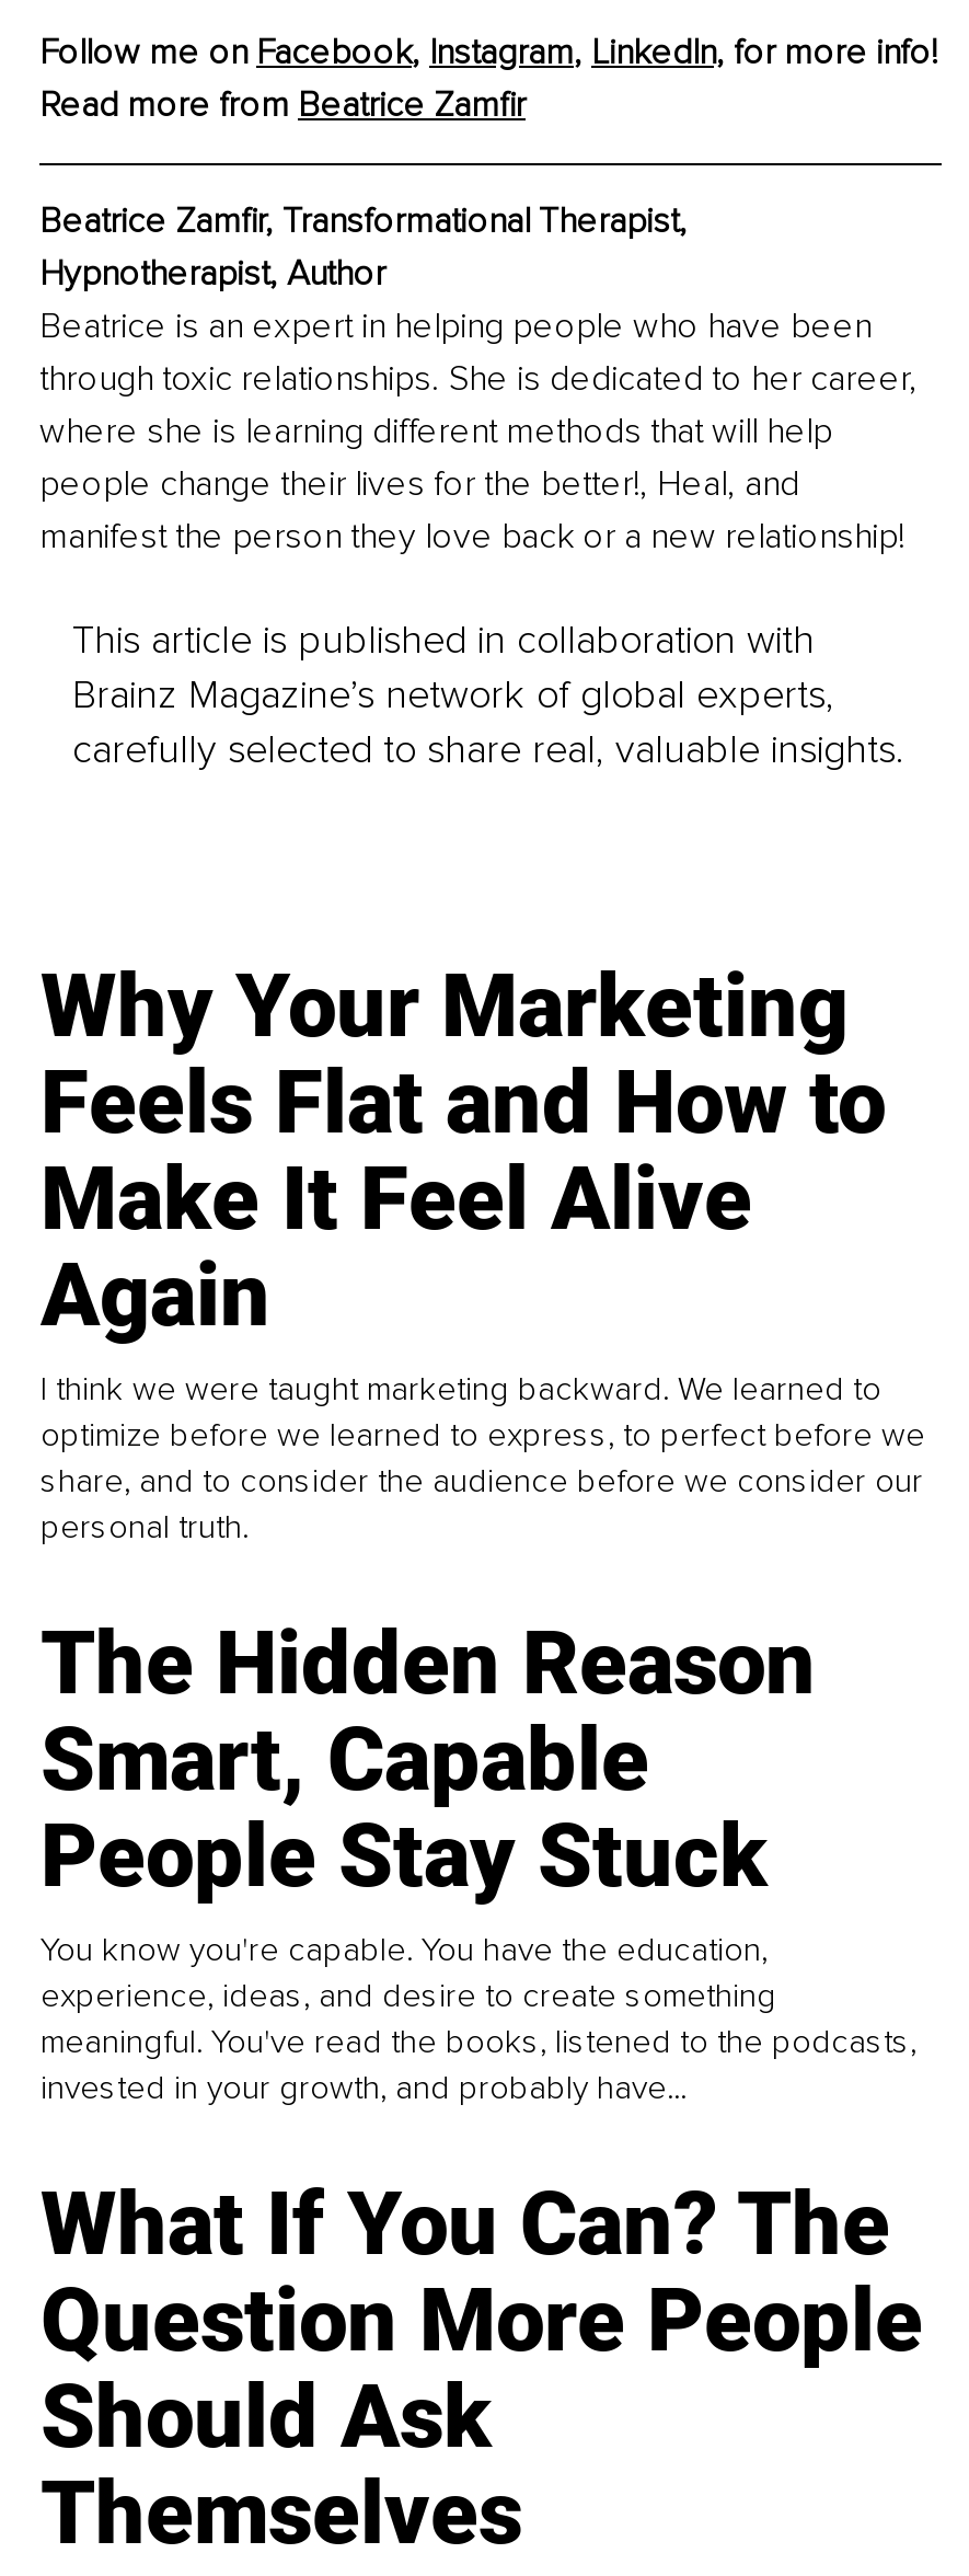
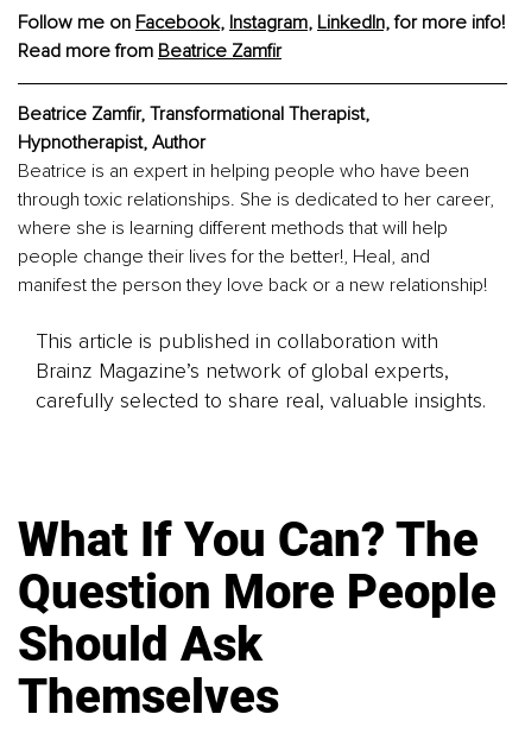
[41,954,925,2106] Why Your Marketing | Feels Flat and How to | Make It Feel Alive | Again | I think we were taught marketing backward. We learned to | optimize before we learned to express, to perfect before we | share, and to consider the audience before we consider our | personal truth. | The Hidden Reason | Smart, Capable | People Stay Stuck | You know you're capable. You have the education, | experience, ideas, and desire to create something | meaningful. You've read the books, listened to the podcasts, | invested in your growth, and probably have... -> none

